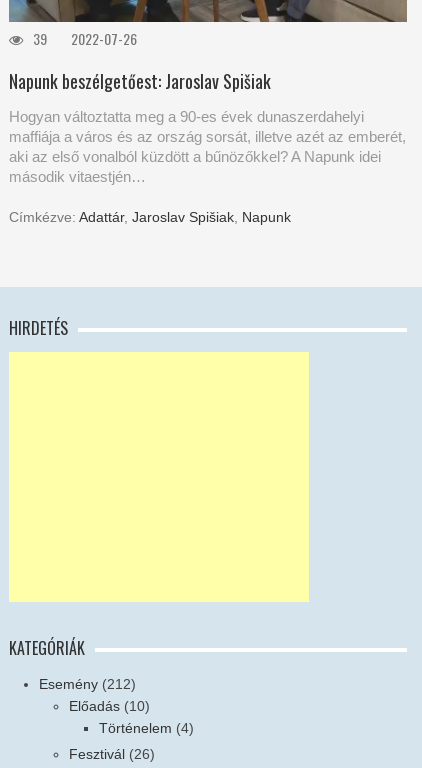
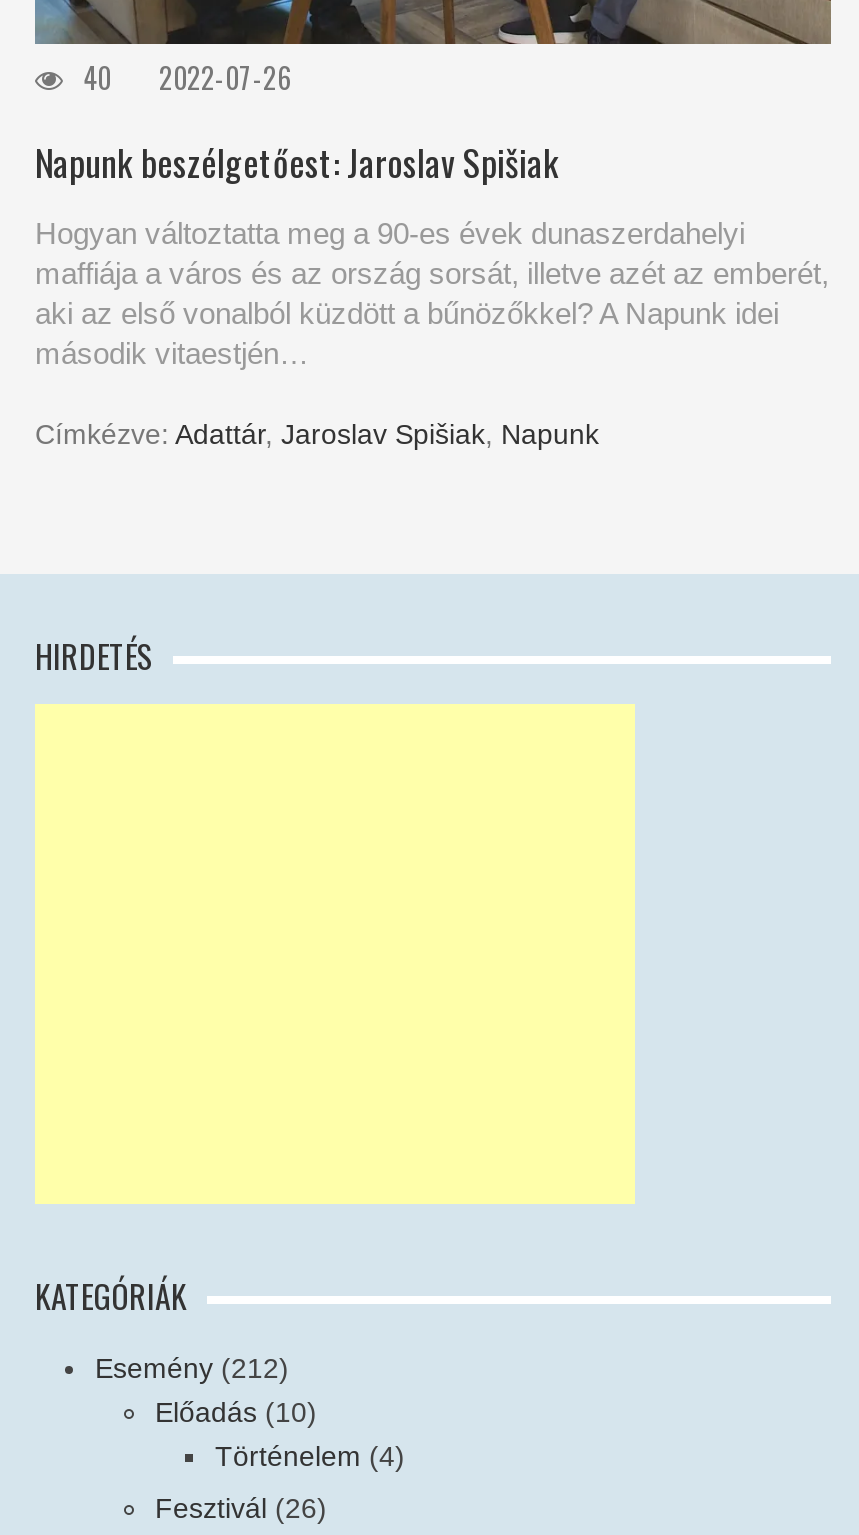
[30,28,137,49] 39 2022-07-26 -> [77,57,291,99] 40 2022-07-26

